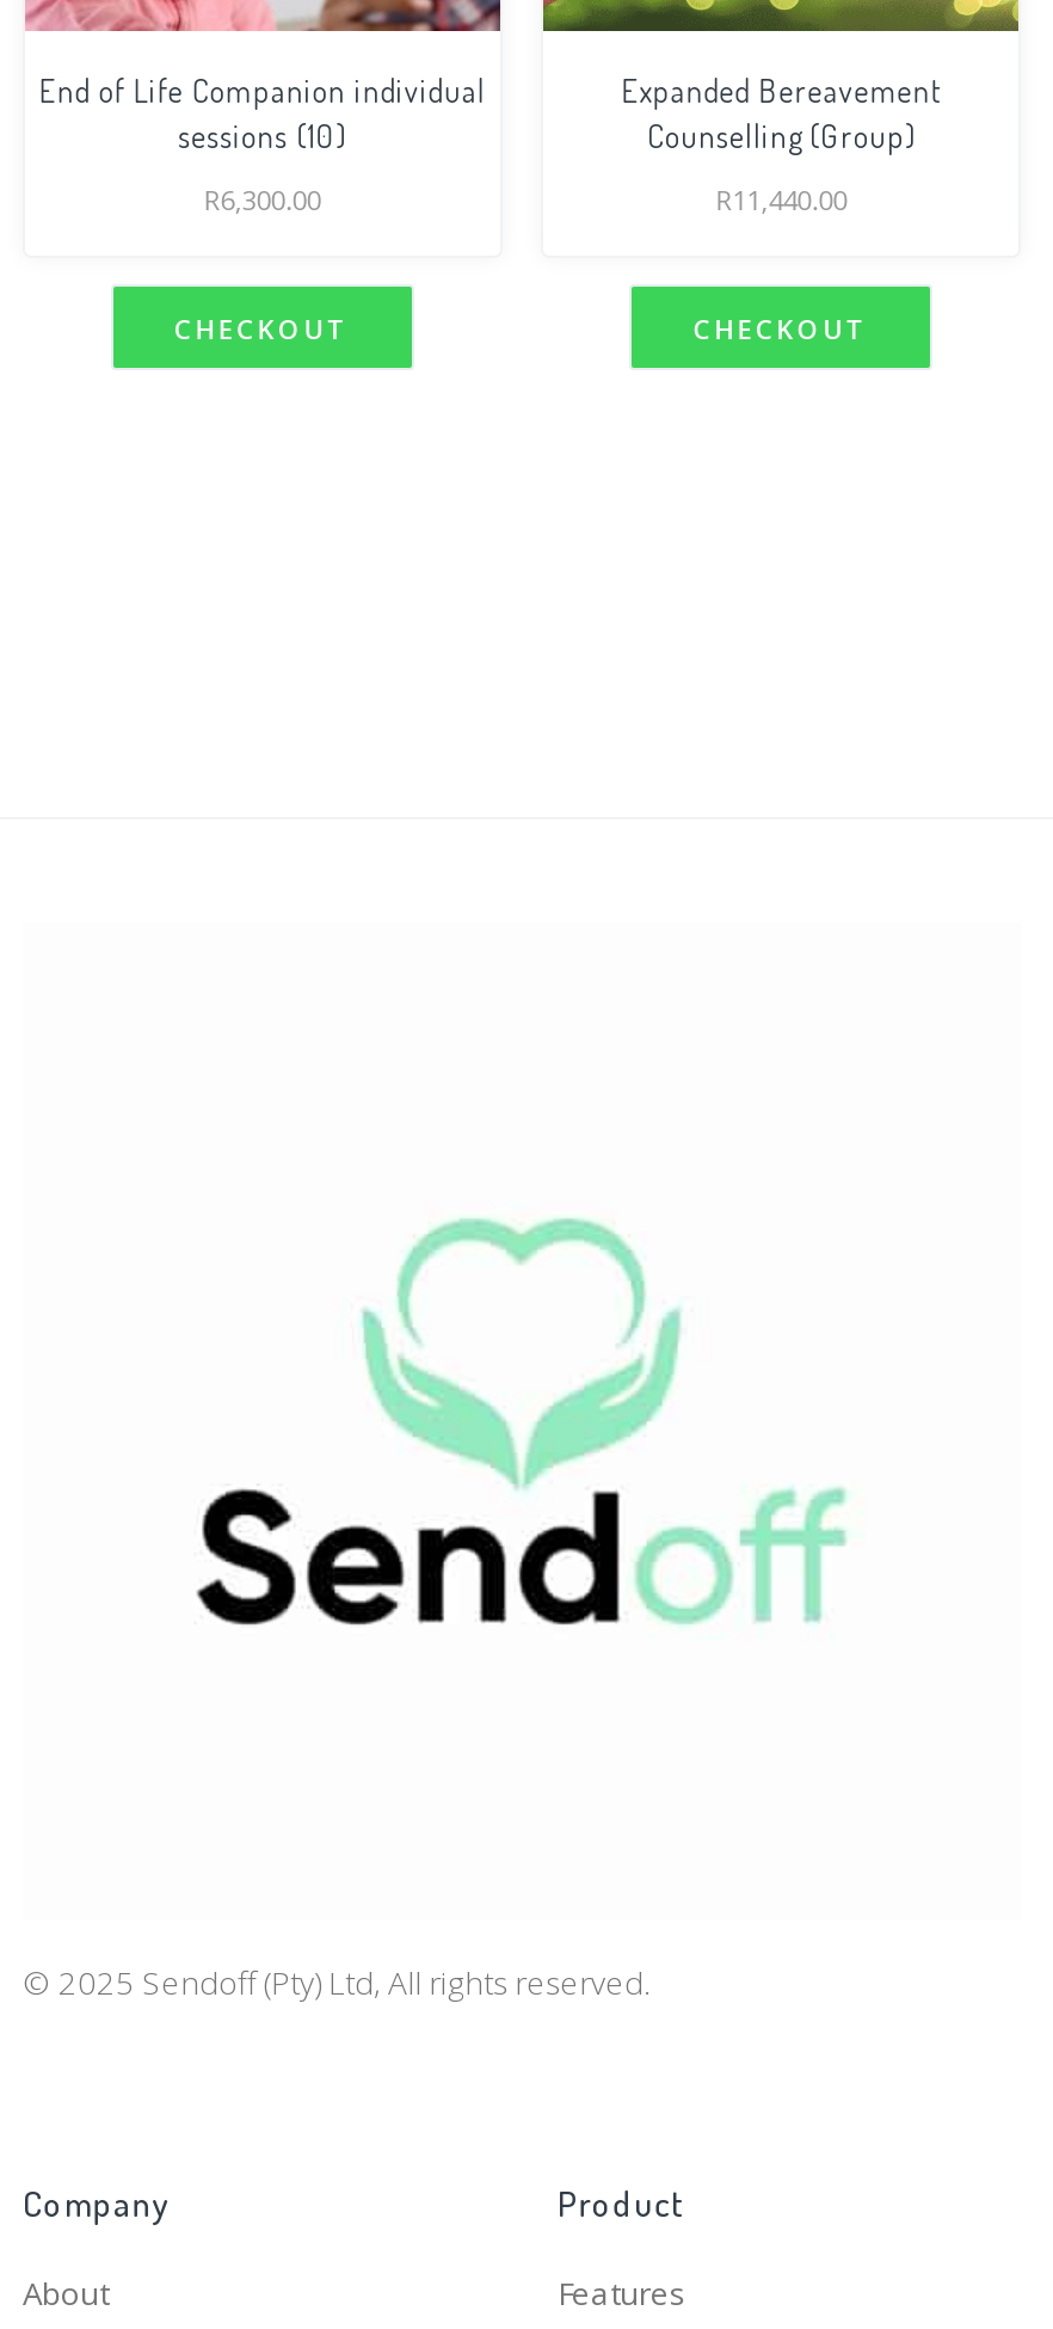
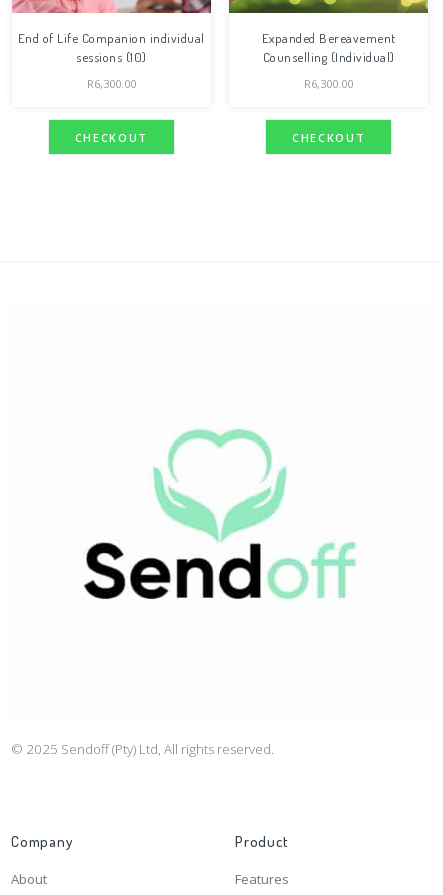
[647,114,915,155] Counselling (Group) -> [263,48,395,65] Counselling (Individual)
[716,180,847,216] R11,440.00 -> [304,75,353,90] R6,300.00

